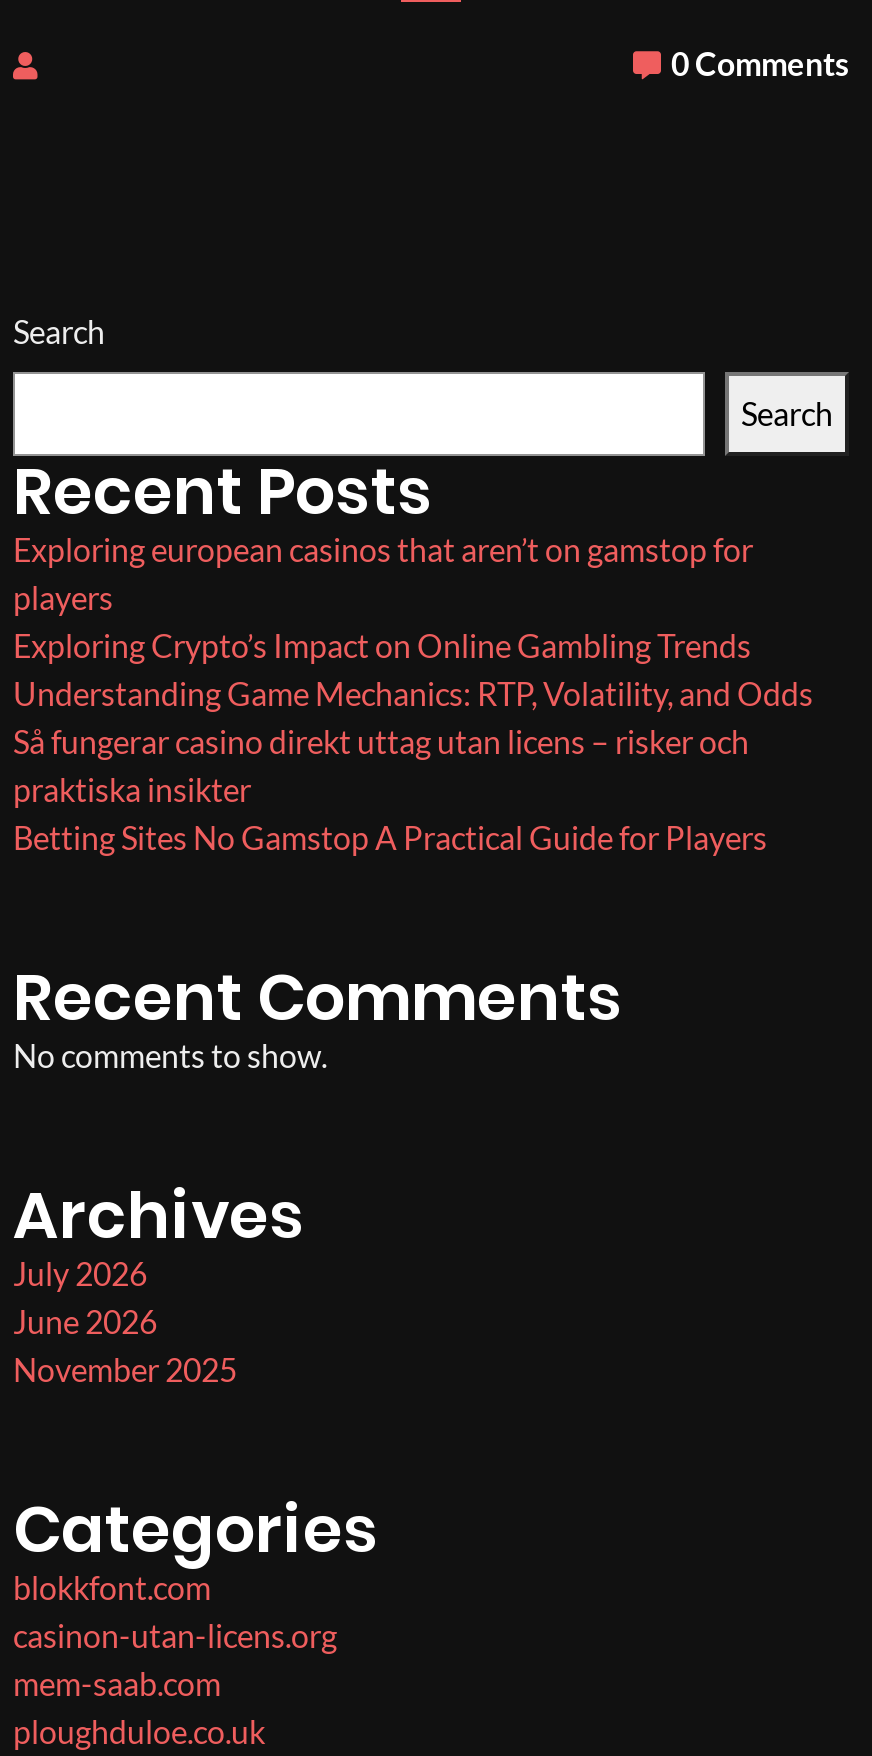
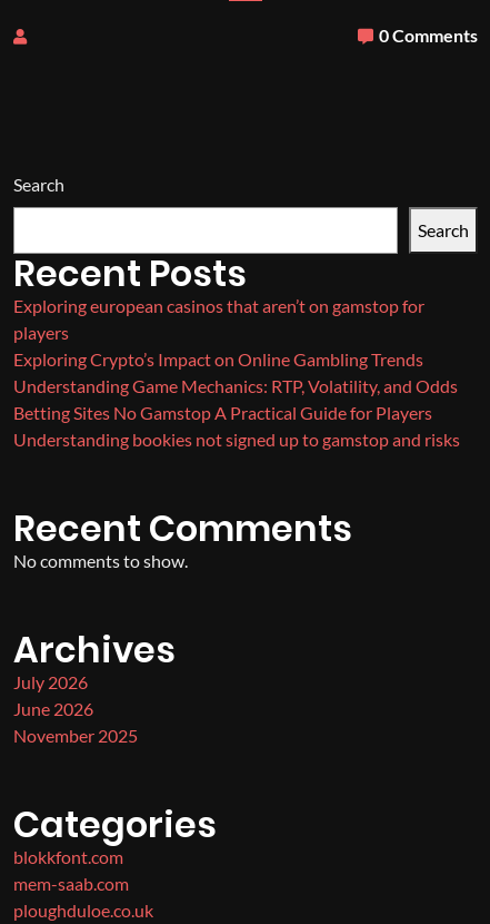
[13,722,749,808] Så fungerar casino direkt uttag utan licens – risker och | praktiska insikter -> none
none -> [13,429,460,450] Understanding bookies not signed up to gamstop and risks
[13,1616,337,1654] casinon-utan-licens.org -> none

